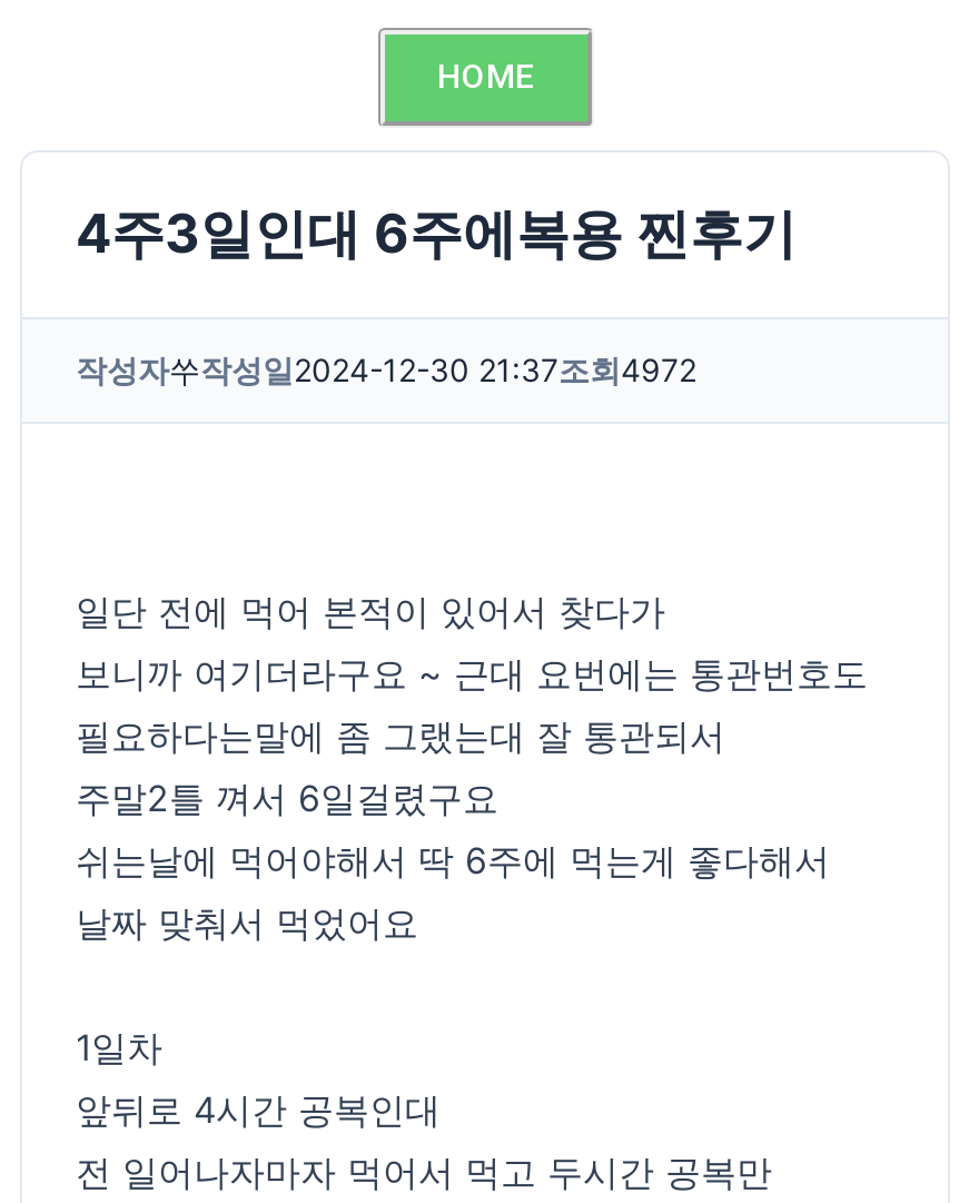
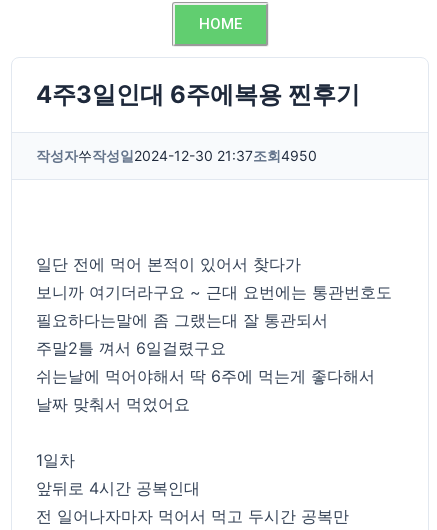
[76,349,696,387] 작성자쑤작성일2024-12-30 21:37조회4972 -> [36,146,317,163] 작성자쑤작성일2024-12-30 21:37조회4950

